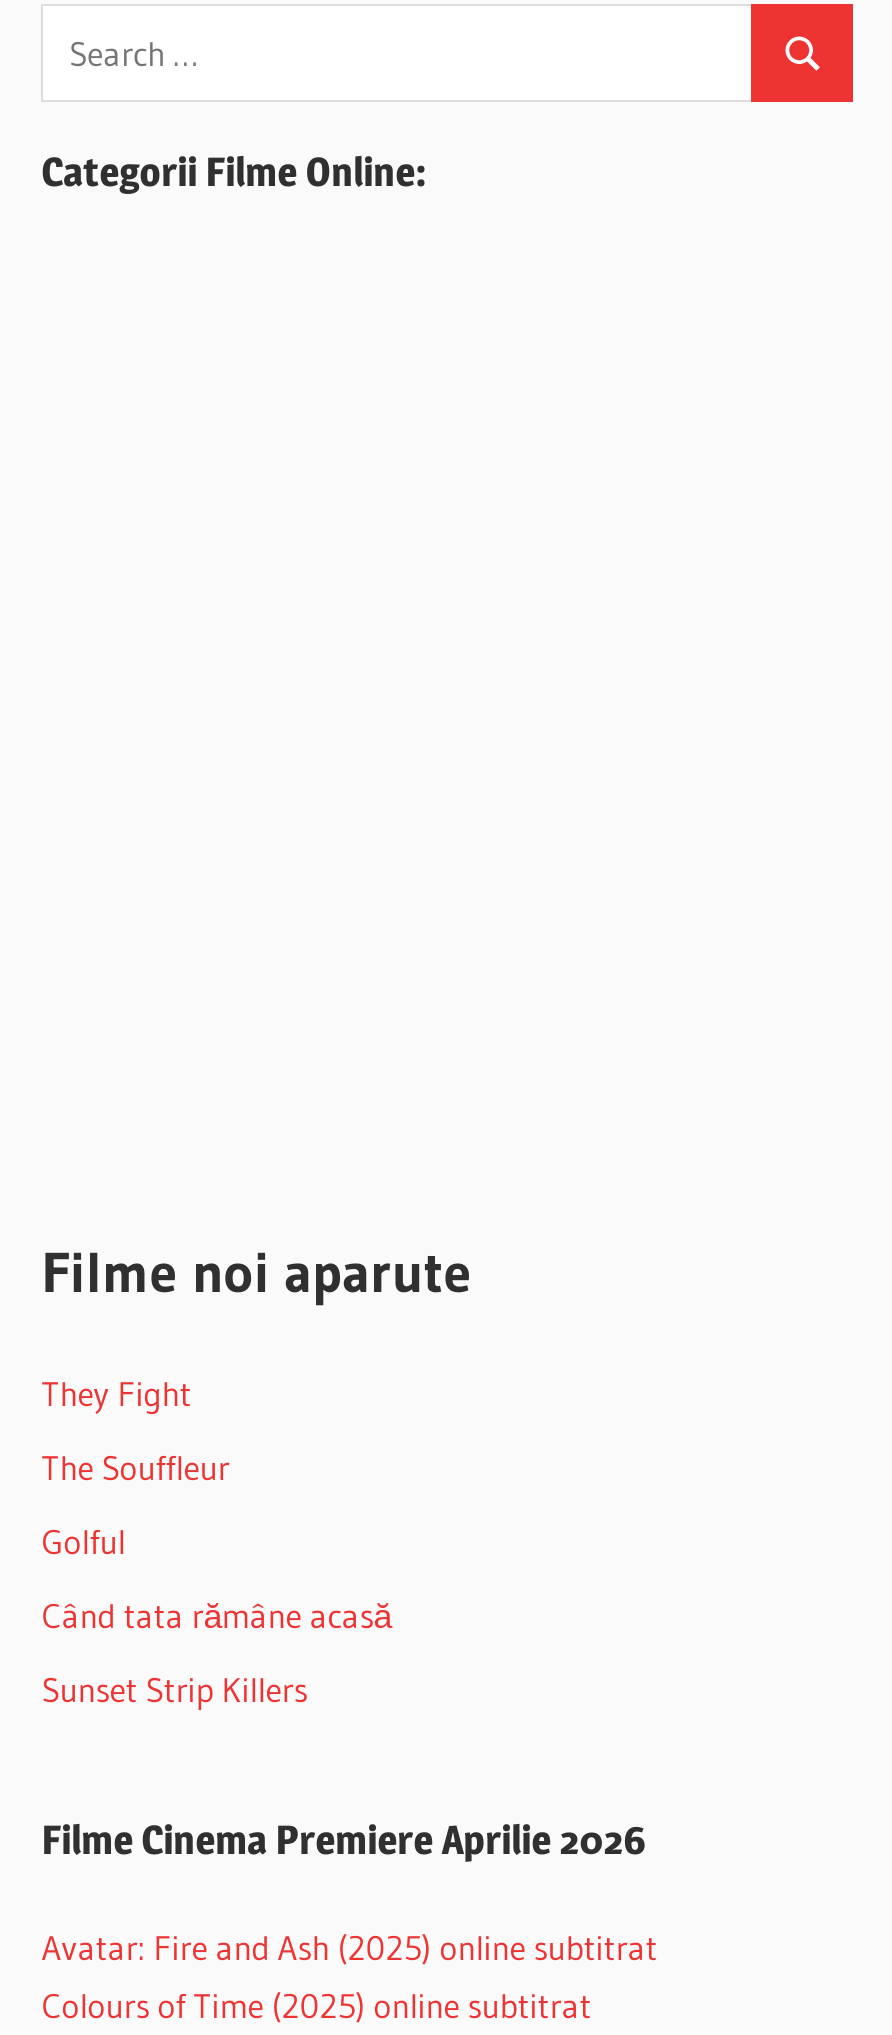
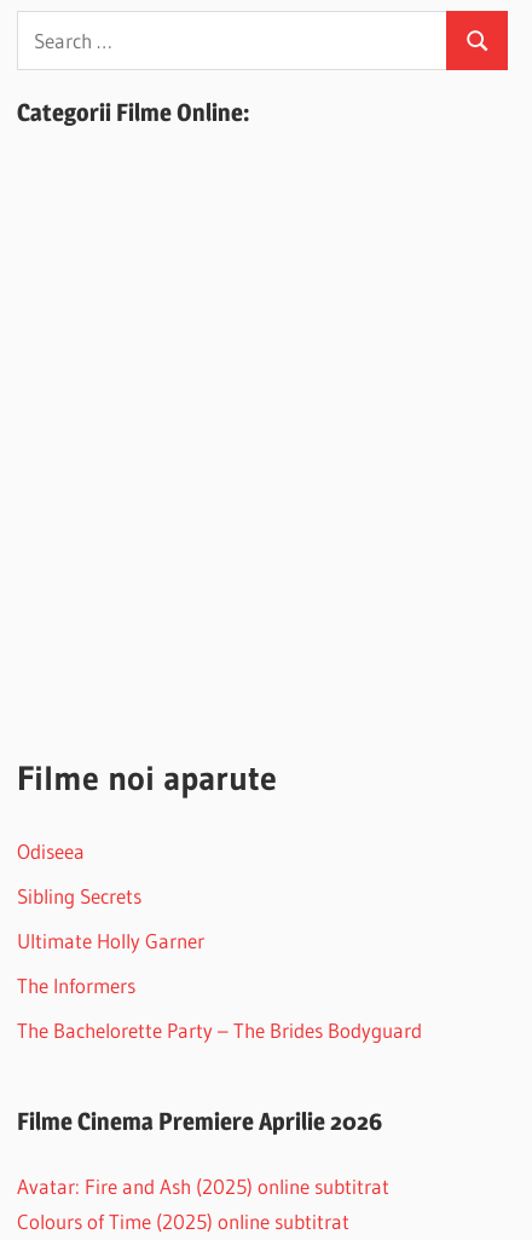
[41,1372,191,1414] They Fight -> [17,838,85,864] Odiseea
[41,1446,229,1488] The Souffleur -> [17,883,142,909] Sibling Secrets
[41,1520,125,1562] Golful -> [17,928,205,953] Ultimate Holly Garner
[41,1594,391,1636] Când tata rămâne acasă -> [17,973,136,998] The Informers
[41,1668,307,1710] Sunset Strip Killers -> [17,1017,422,1043] The Bachelorette Party – The Brides Bodyguard

